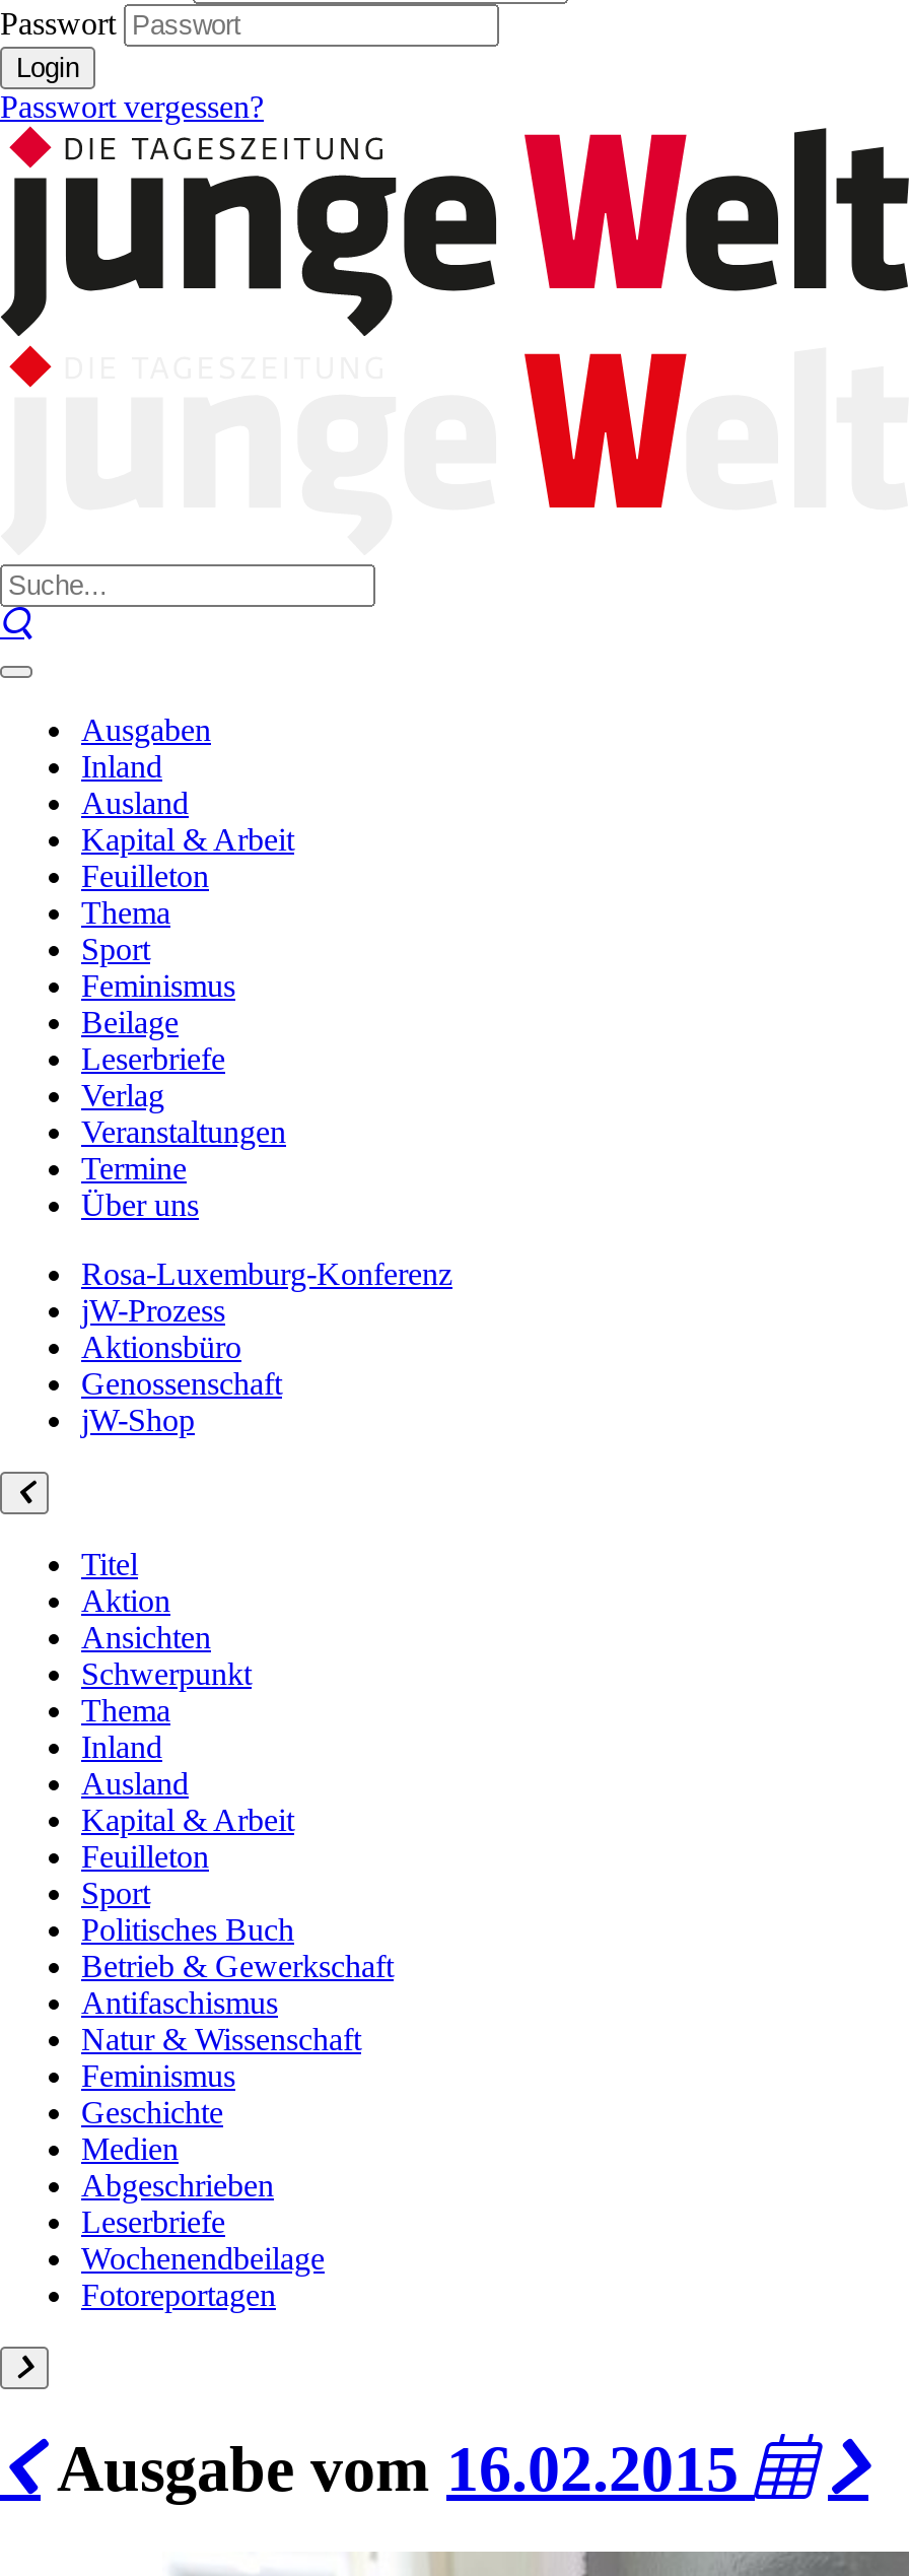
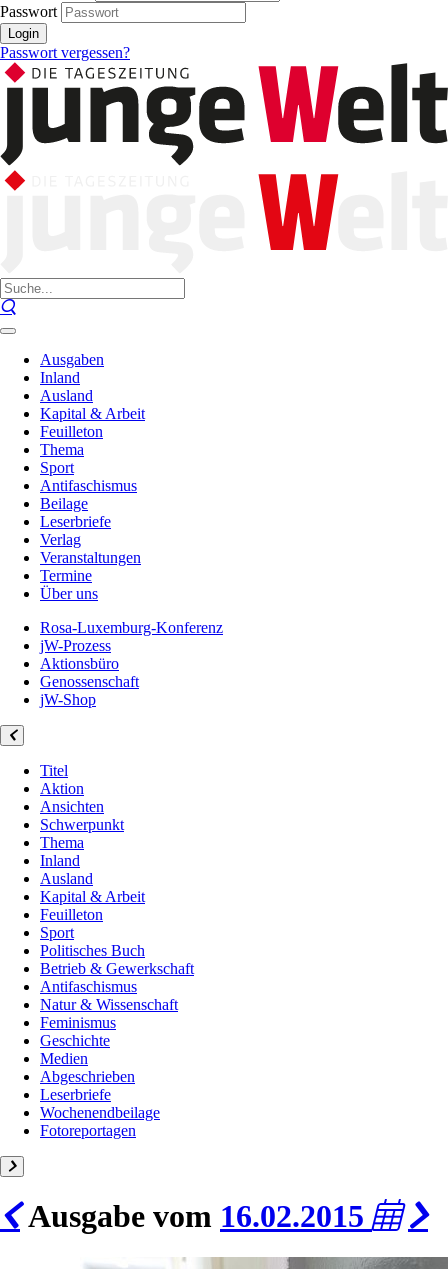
[81,968,235,1003] Feminismus -> [40,477,137,494] Antifaschismus

